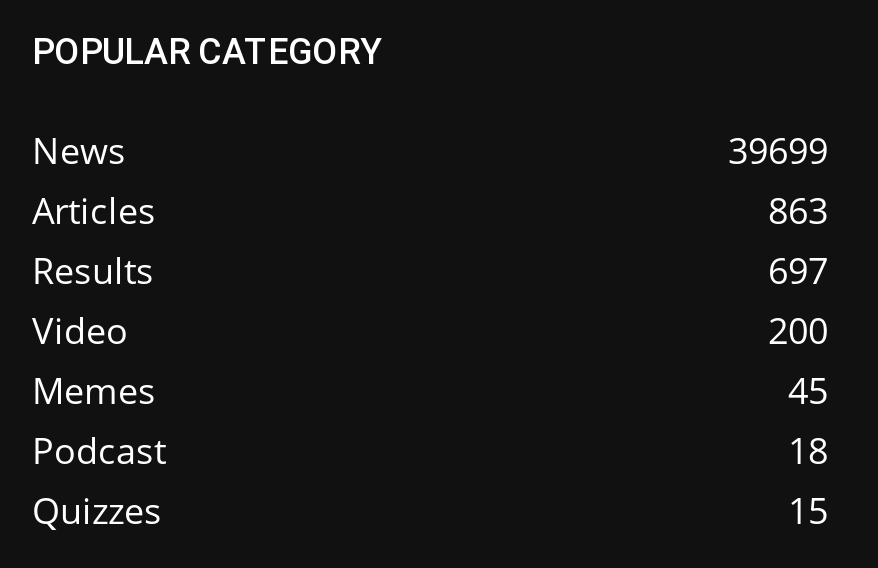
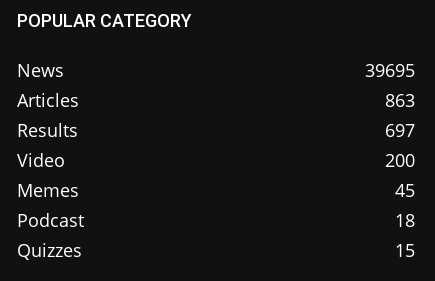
[728,125,828,173] 39699 -> [365,58,415,82] 39695

